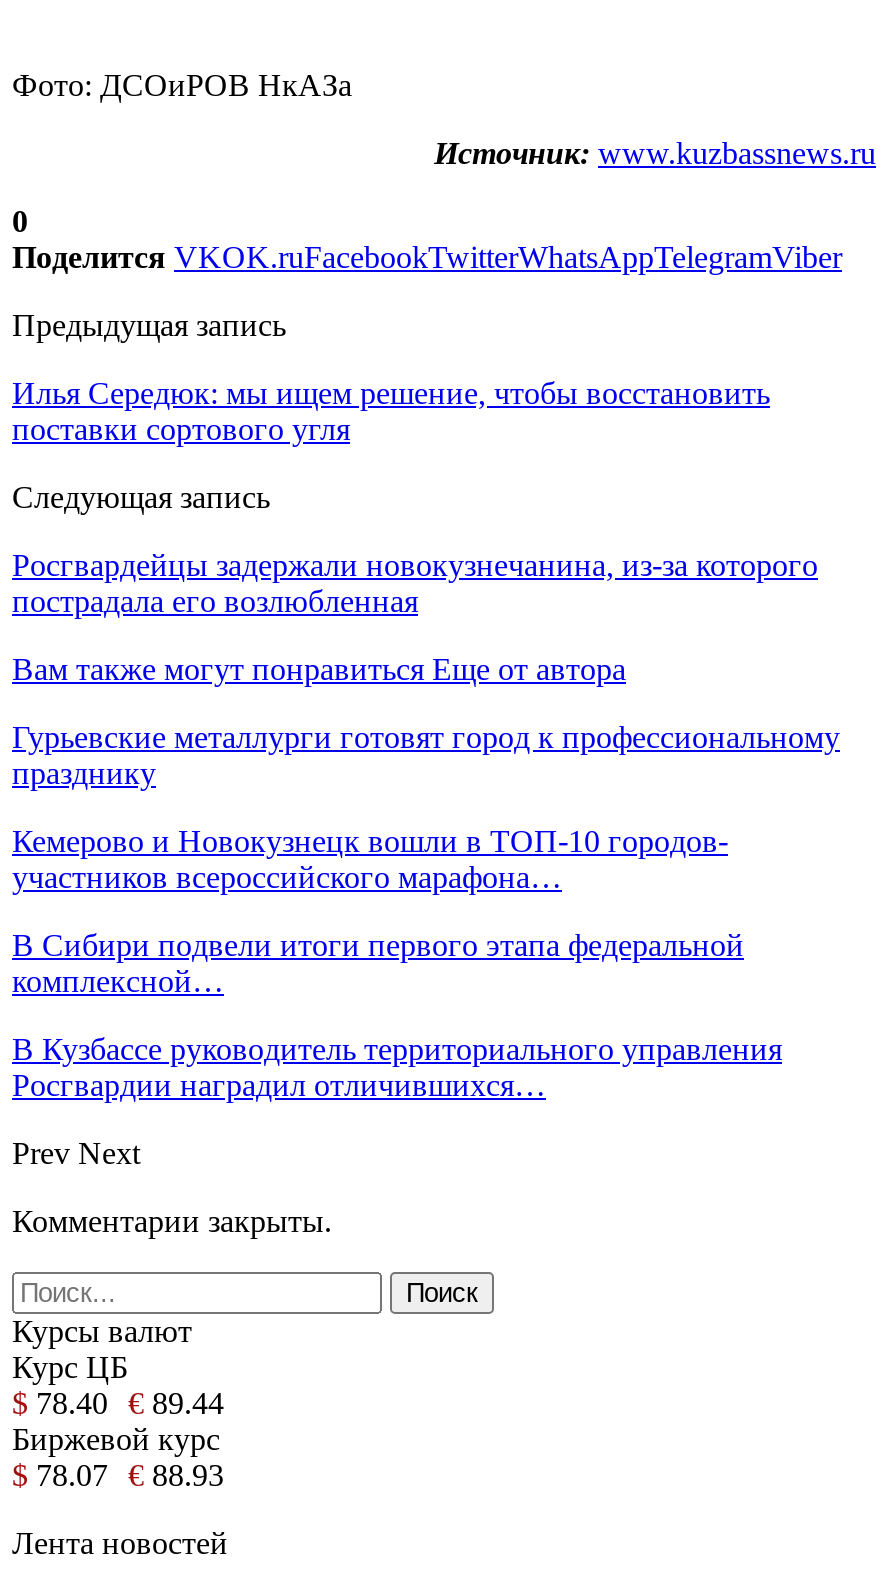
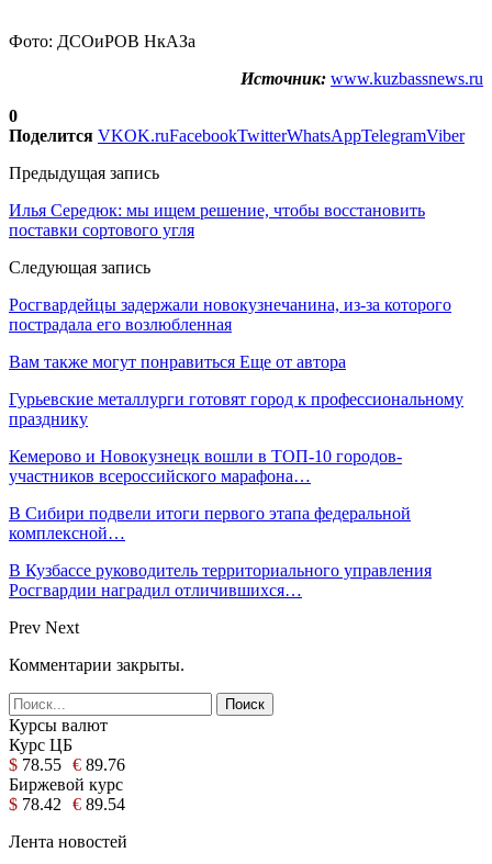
[12,1386,224,1420] $ 78.40 € 89.44 -> [9,755,125,774] $ 78.55 € 89.76
[12,1458,224,1492] $ 78.07 € 88.93 -> [9,795,125,813] $ 78.42 € 89.54

